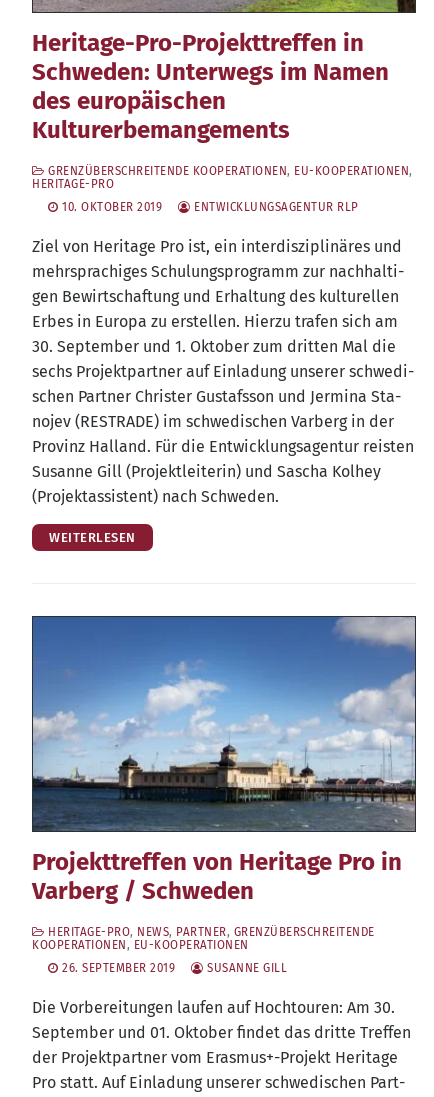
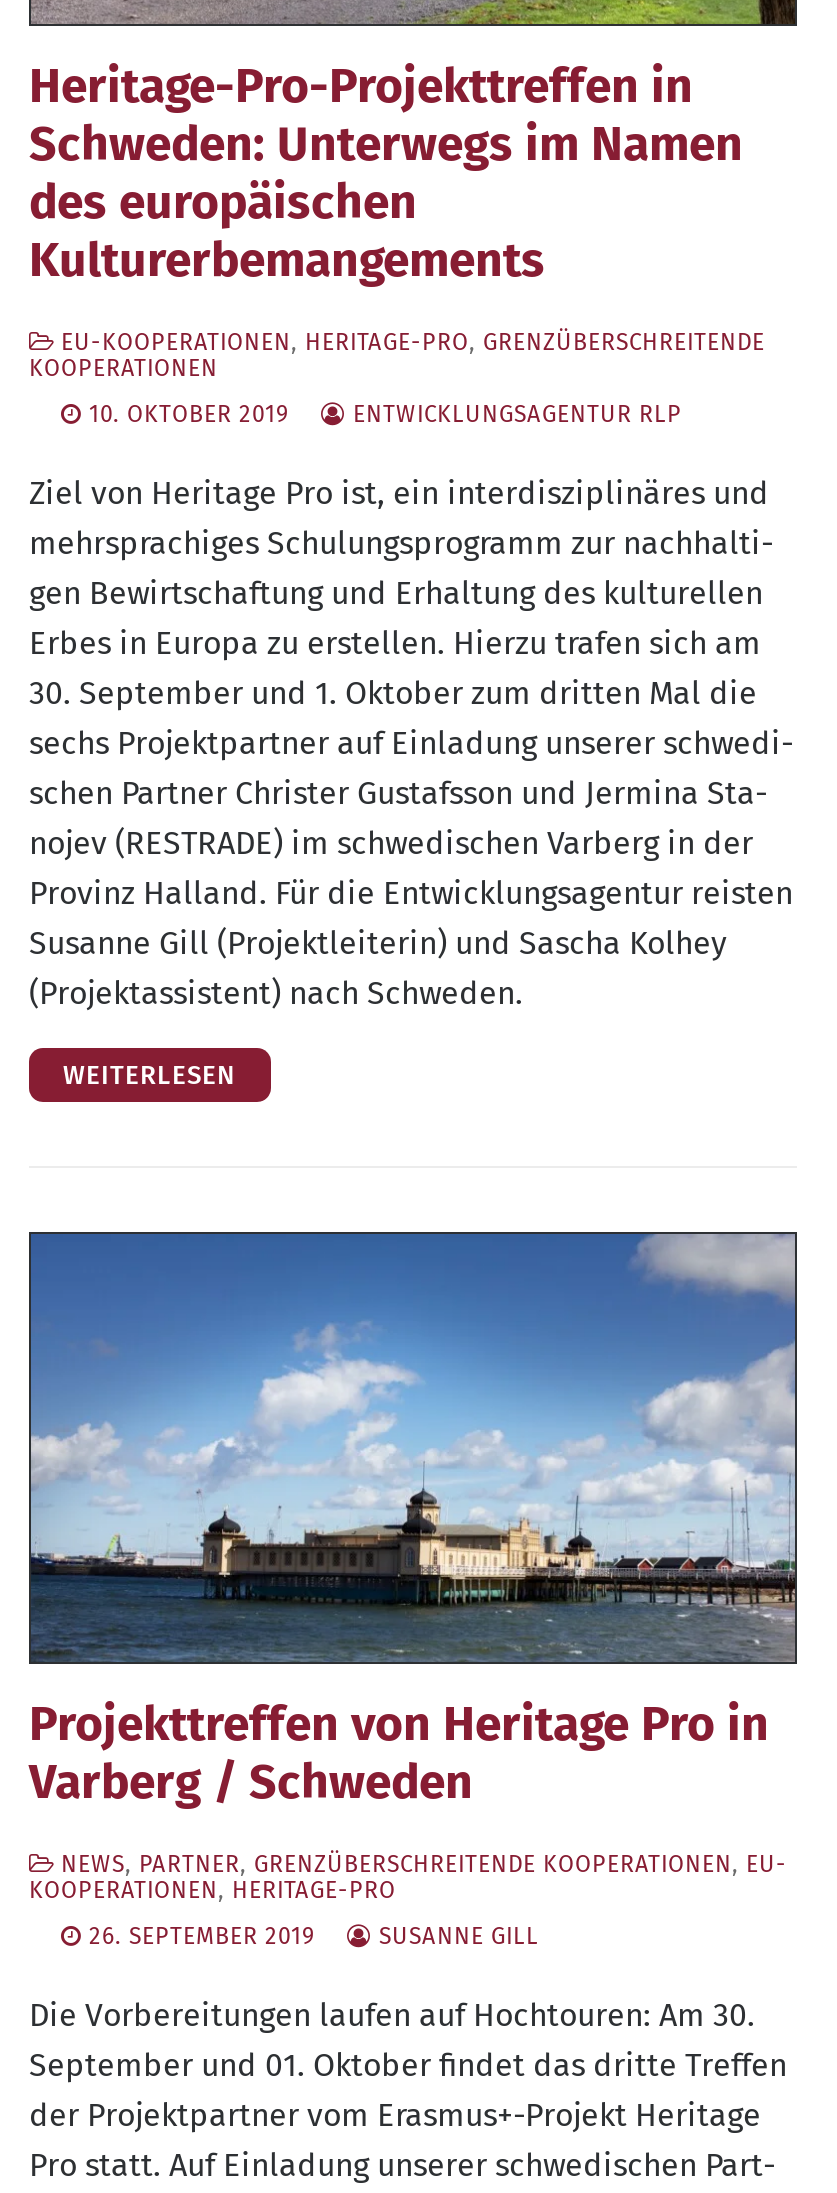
[32,164,412,191] GRENZÜBERSCHREITENDE KOOPERATIONEN, EU-KOOPERATIONEN, | HERITAGE-PRO -> [29,328,765,382] EU-KOOPERATIONEN, HERITAGE-PRO, GRENZÜBERSCHREITENDE | KOOPERATIONEN
[32,925,374,952] HERITAGE-PRO, NEWS, PARTNER, GRENZÜBERSCHREITENDE | KOOPERATIONEN, EU-KOOPERATIONEN -> [29,1850,787,1904] NEWS, PARTNER, GRENZÜBERSCHREITENDE KOOPERATIONEN, EU- | KOOPERATIONEN, HERITAGE-PRO

